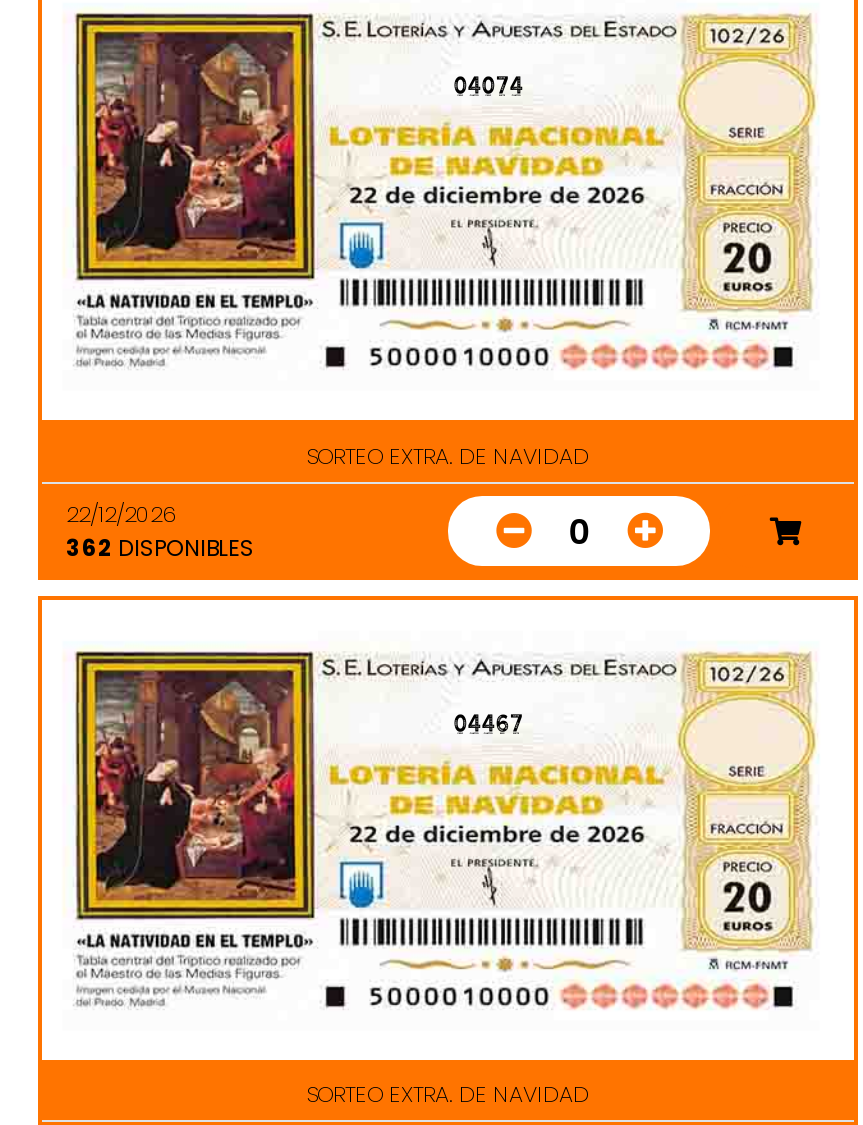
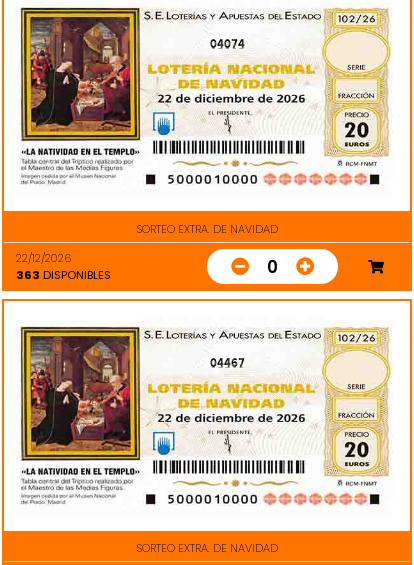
[66,532,254,564] 362 DISPONIBLES -> [16,267,111,283] 363 DISPONIBLES

